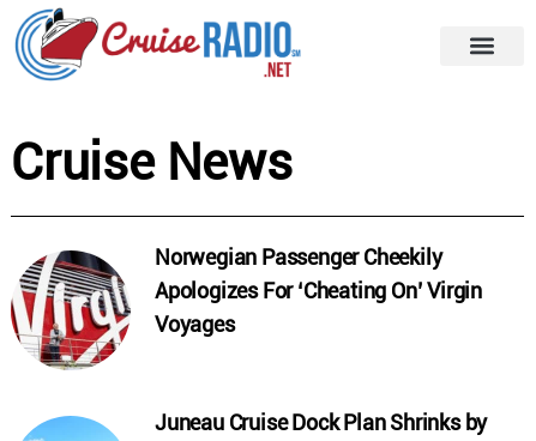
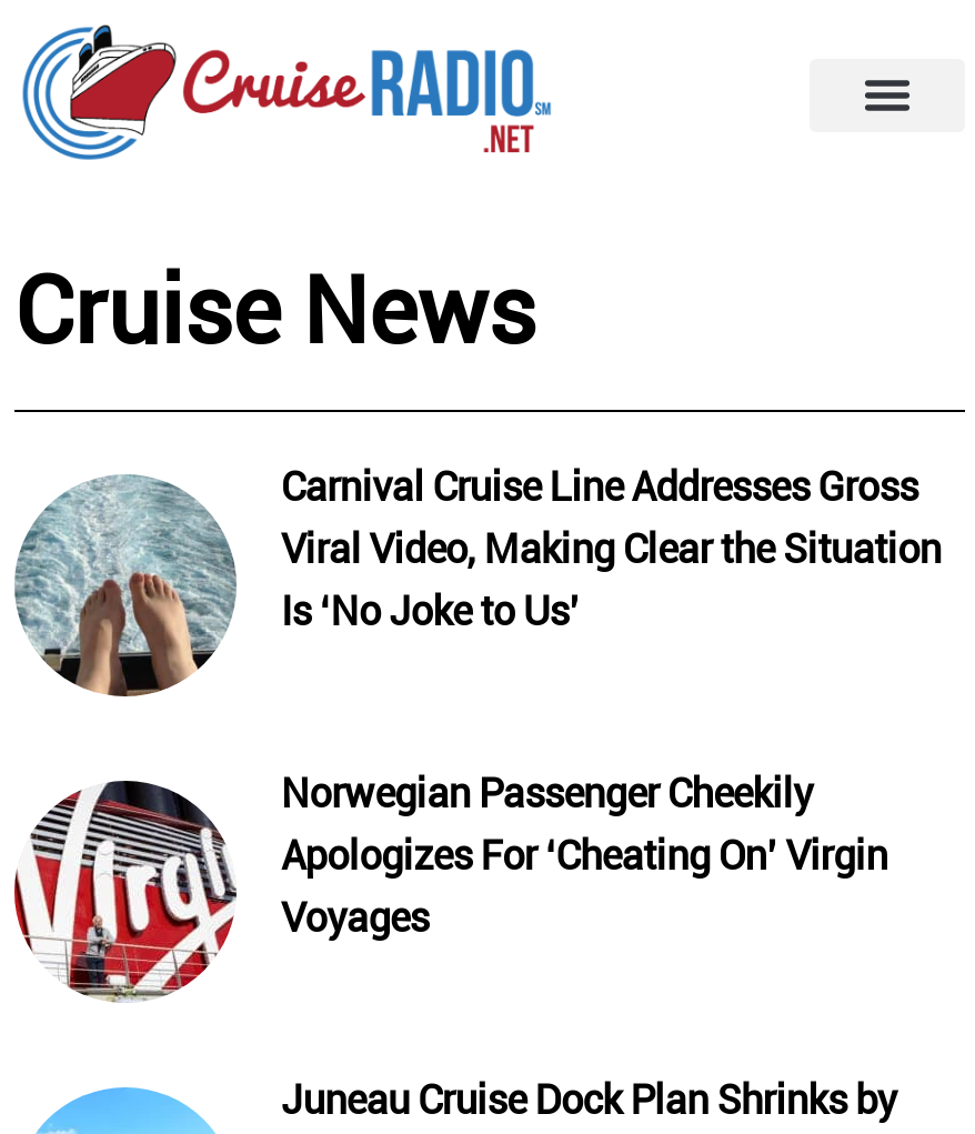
none -> [12,464,941,699] [image] | Carnival Cruise Line Addresses Gross | Viral Video, Making Clear the Situation | Is ‘No Joke to Us’

